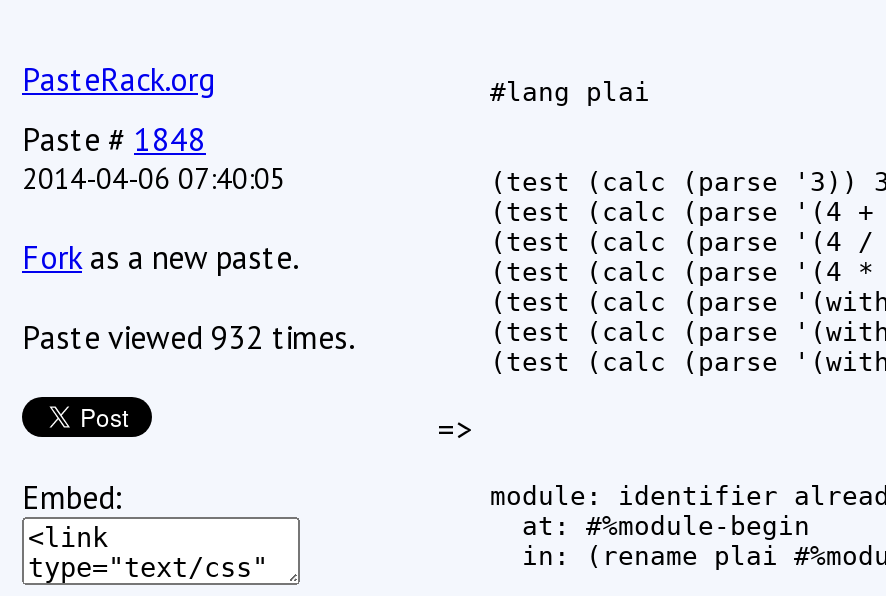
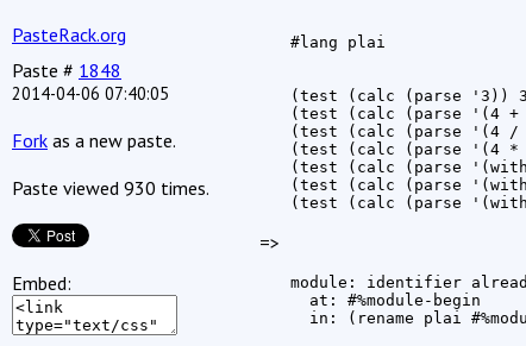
[22,317,354,357] Paste viewed 932 times. -> [12,176,209,200] Paste viewed 930 times.

